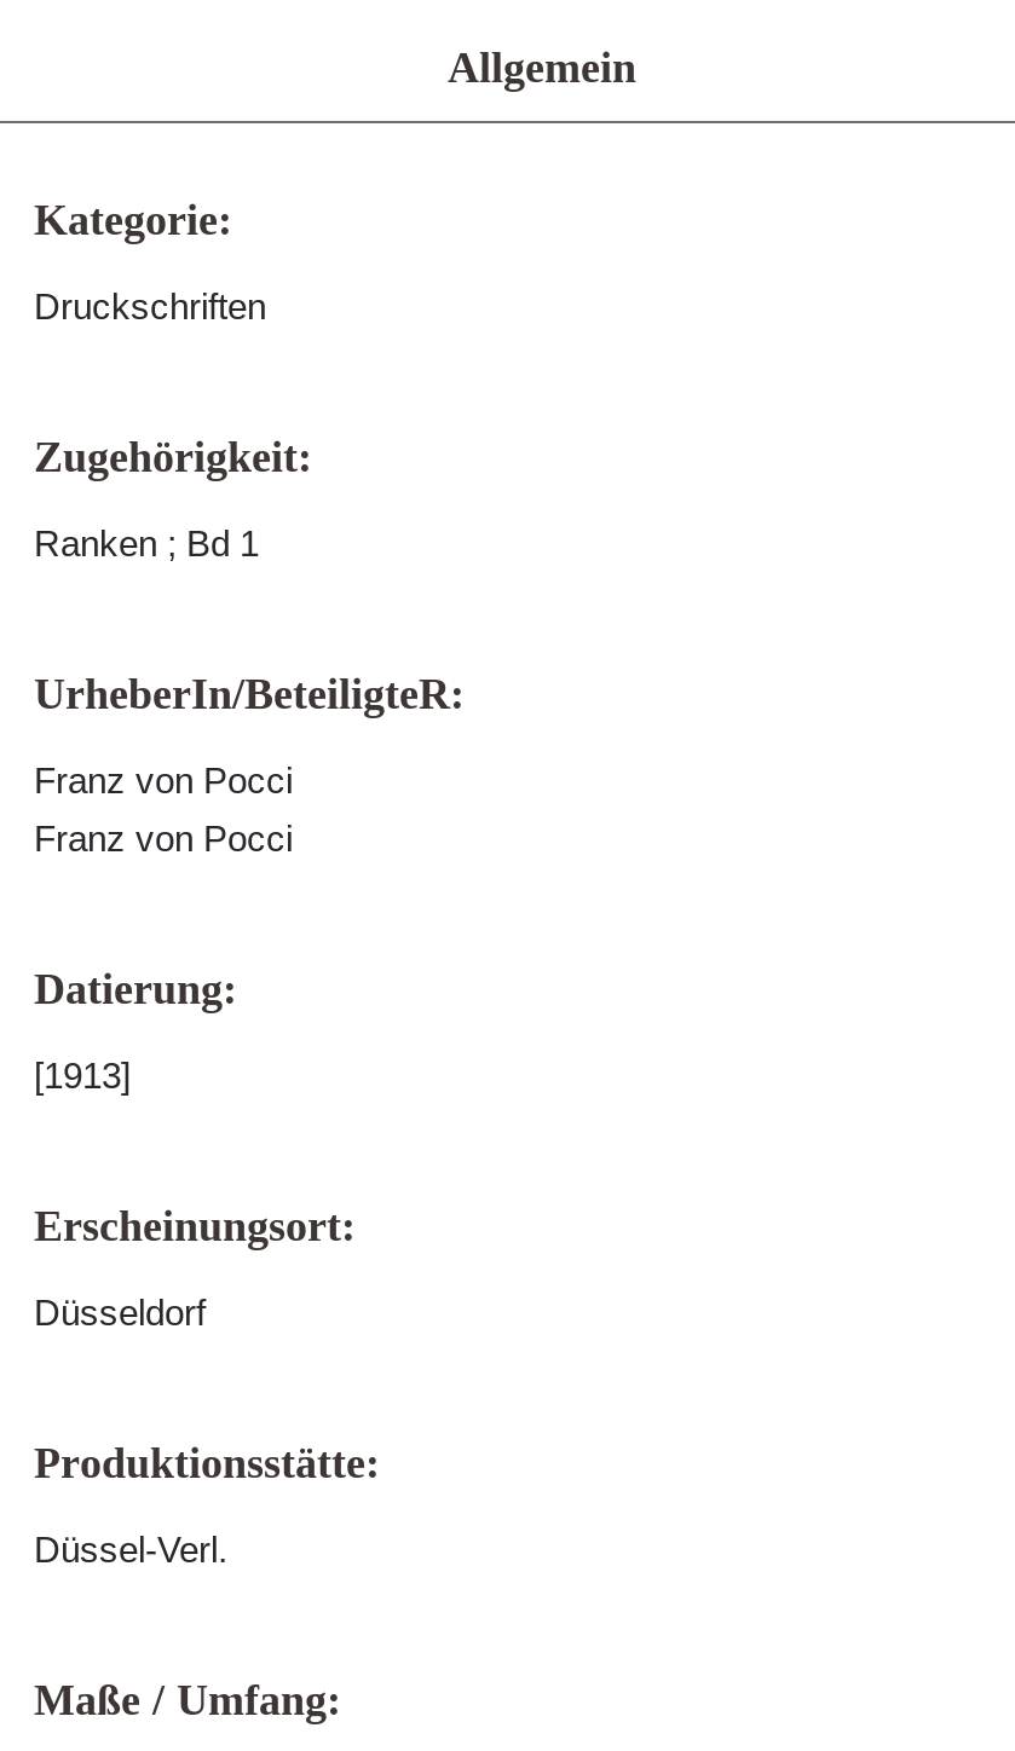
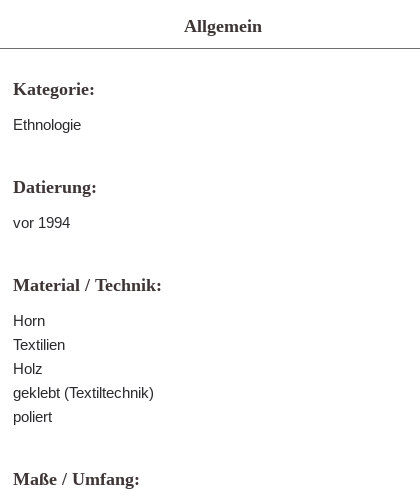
[34,285,465,859] Druckschriften | Zugehörigkeit: | Ranken ; Bd 1 | UrheberIn/BeteiligteR: | Franz von Pocci | Franz von Pocci -> [13,116,81,133] Ethnologie
[34,1054,380,1570] [1913] | Erscheinungsort: | Düsseldorf | Produktionsstätte: | Düssel-Verl. -> [13,214,162,425] vor 1994 | Material / Technik: | Horn | Textilien | Holz | geklebt (Textiltechnik) | poliert

